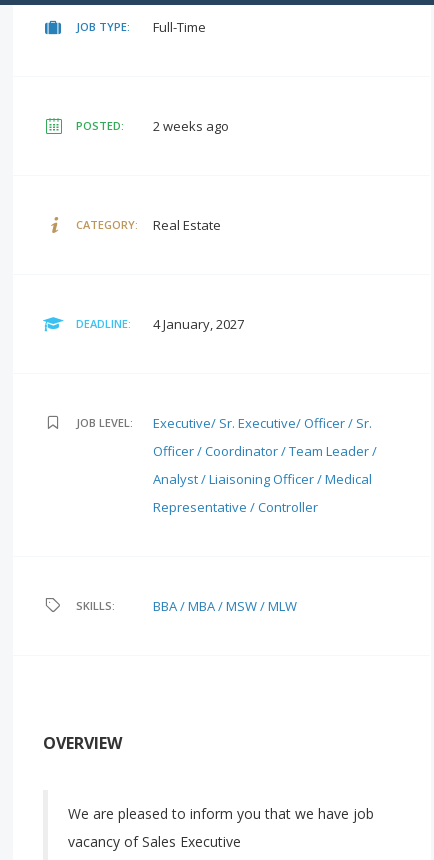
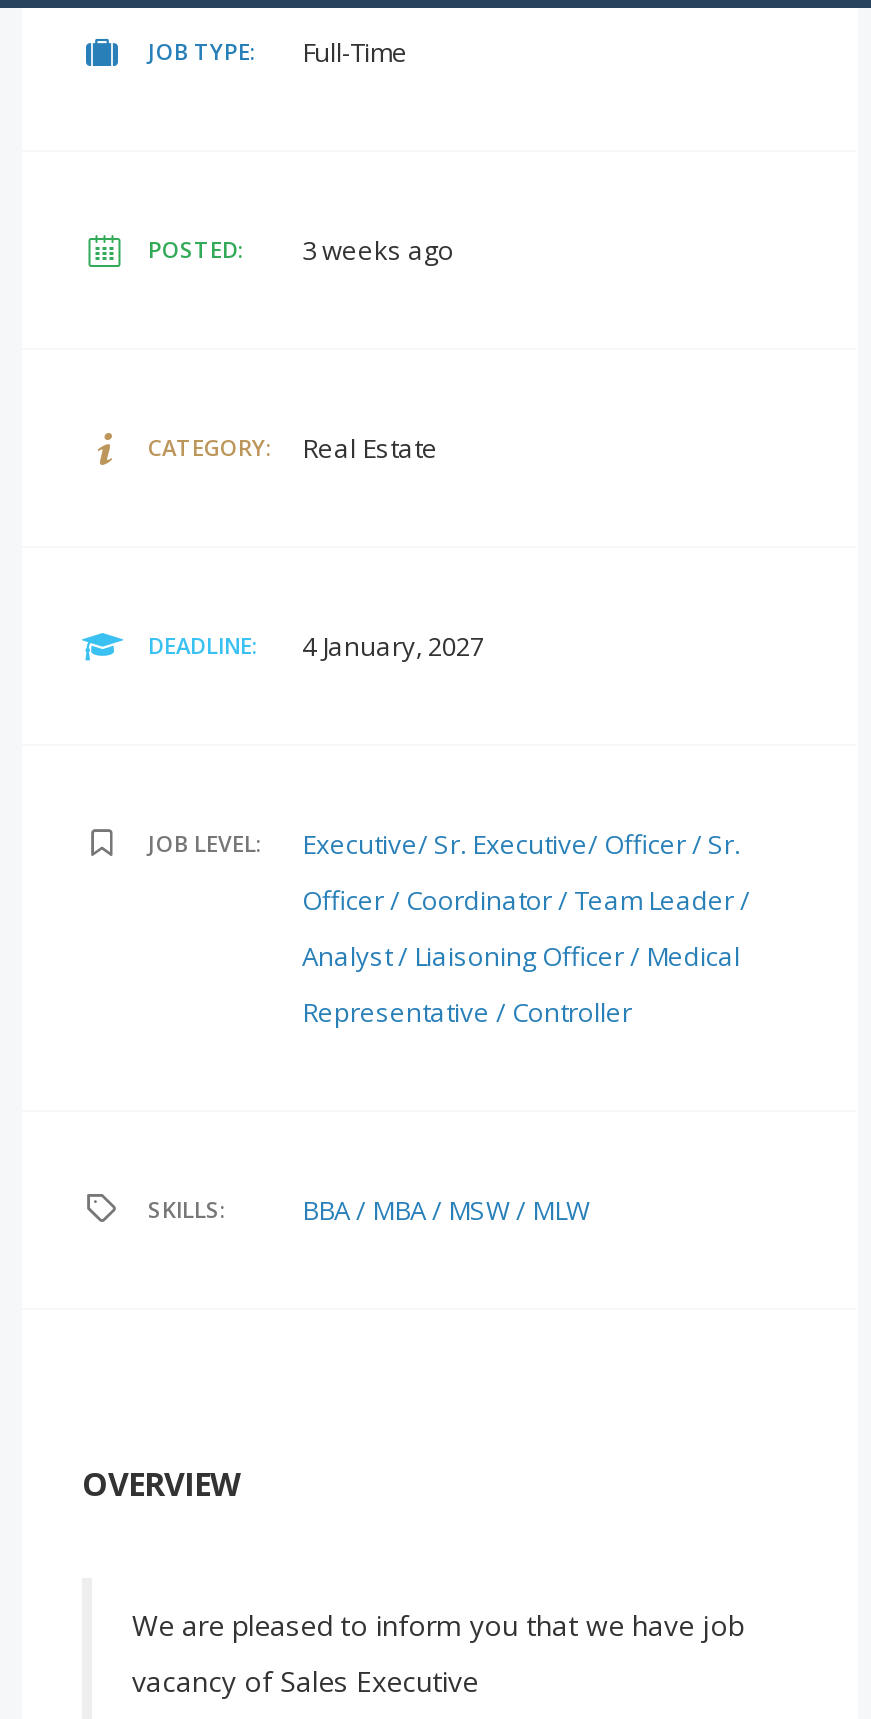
[76,117,229,135] POSTED: 2 weeks ago -> [148,232,454,268] POSTED: 3 weeks ago

